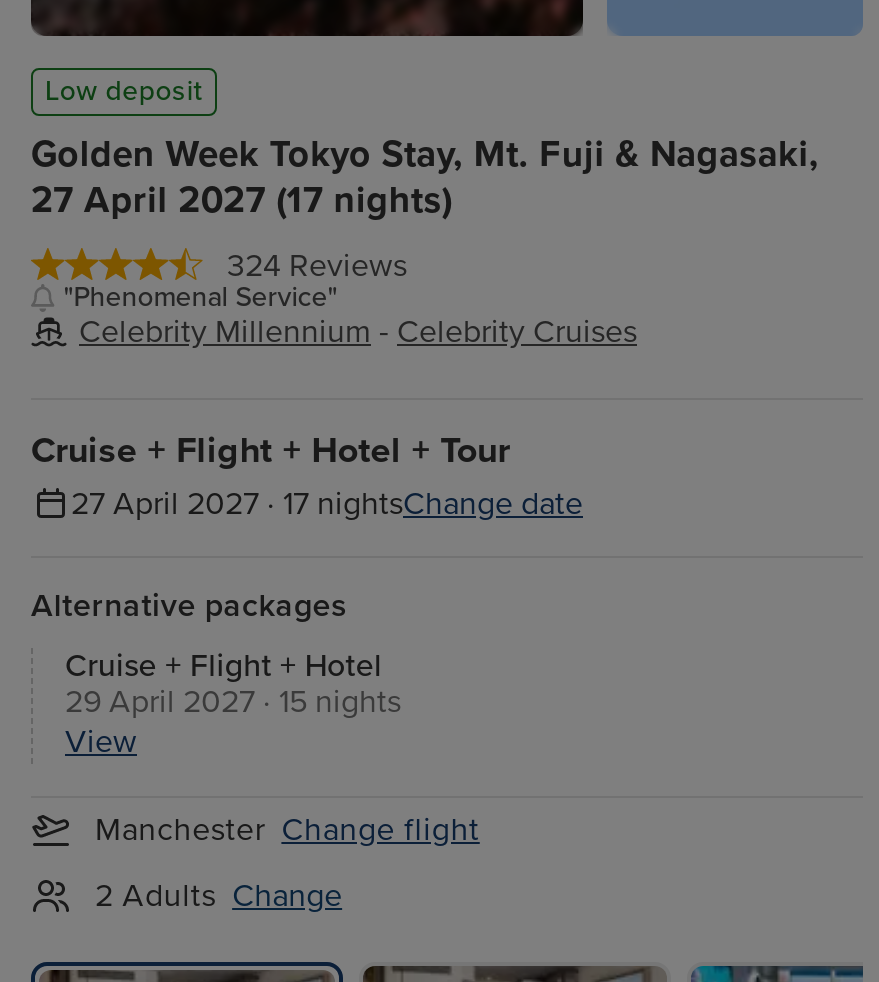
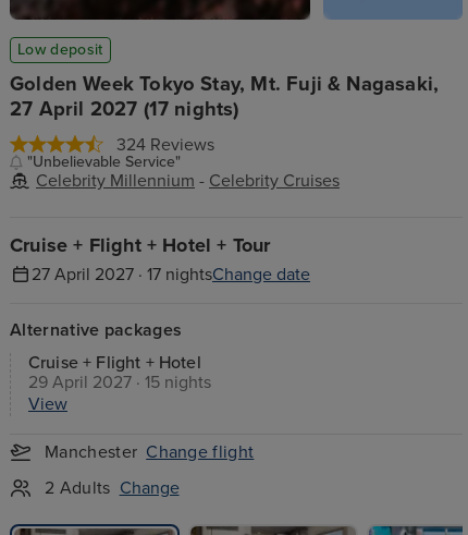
[63,280,337,314] "Phenomenal Service" -> [27,153,181,171] "Unbelievable Service"

